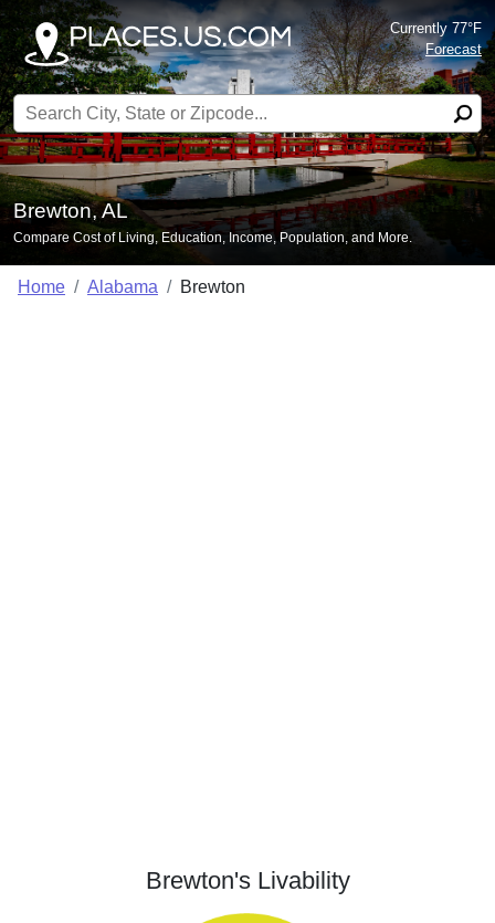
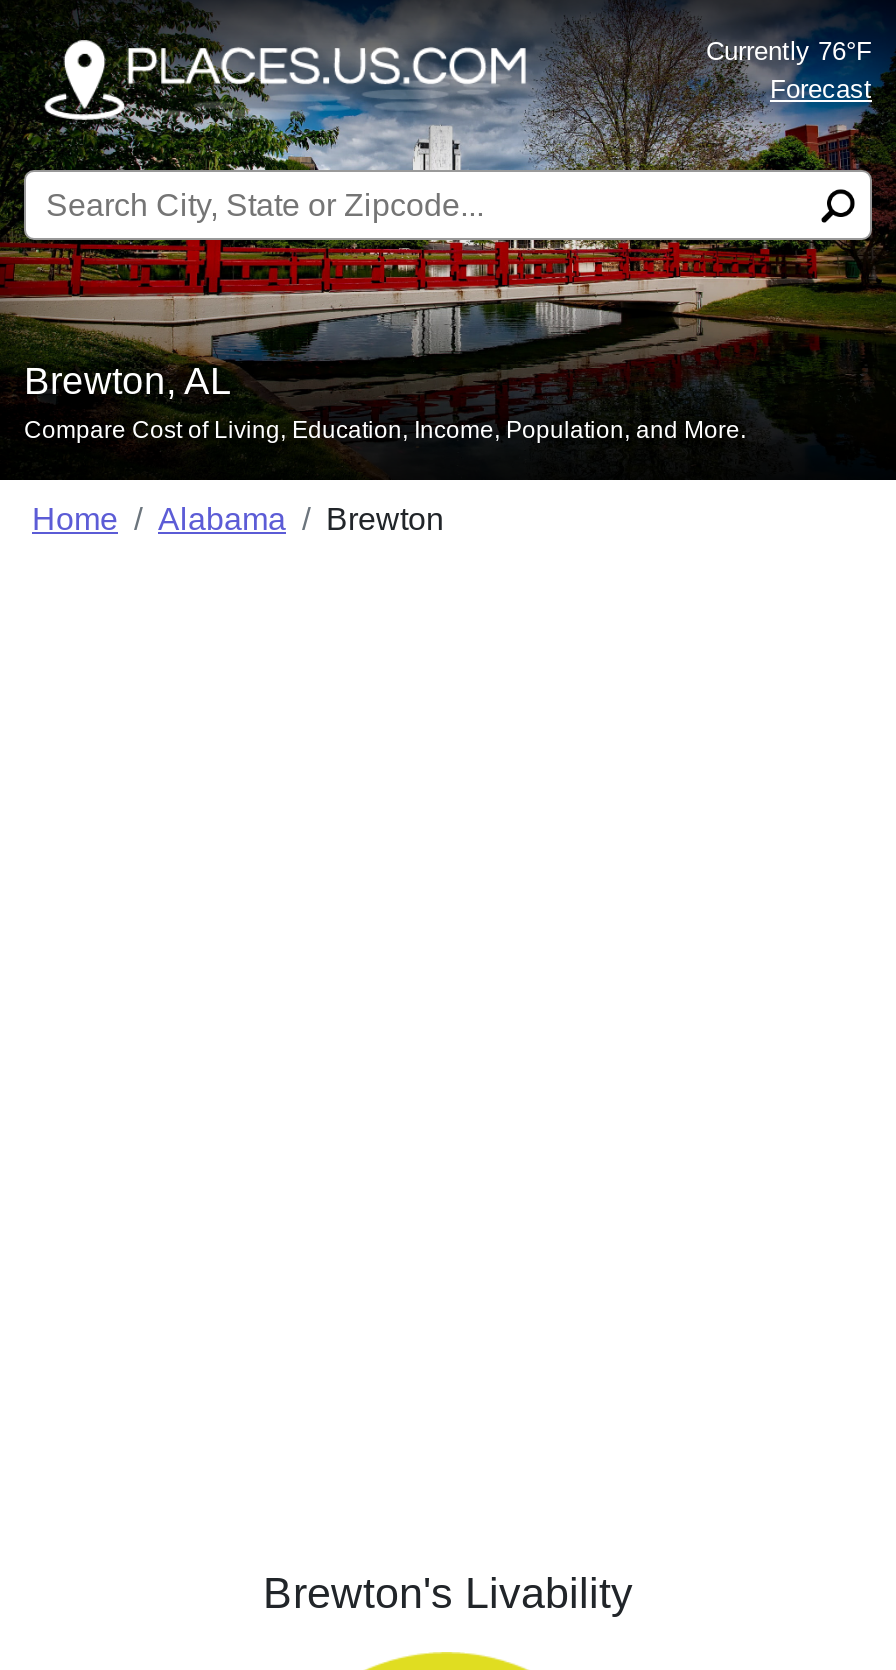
[390,20,482,36] Currently 77°F -> [706,36,872,66] Currently 76°F

